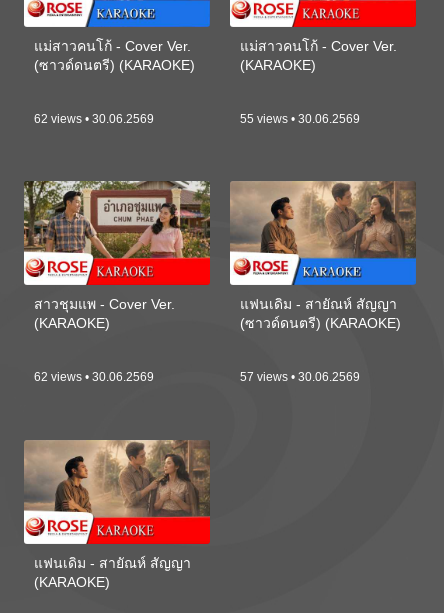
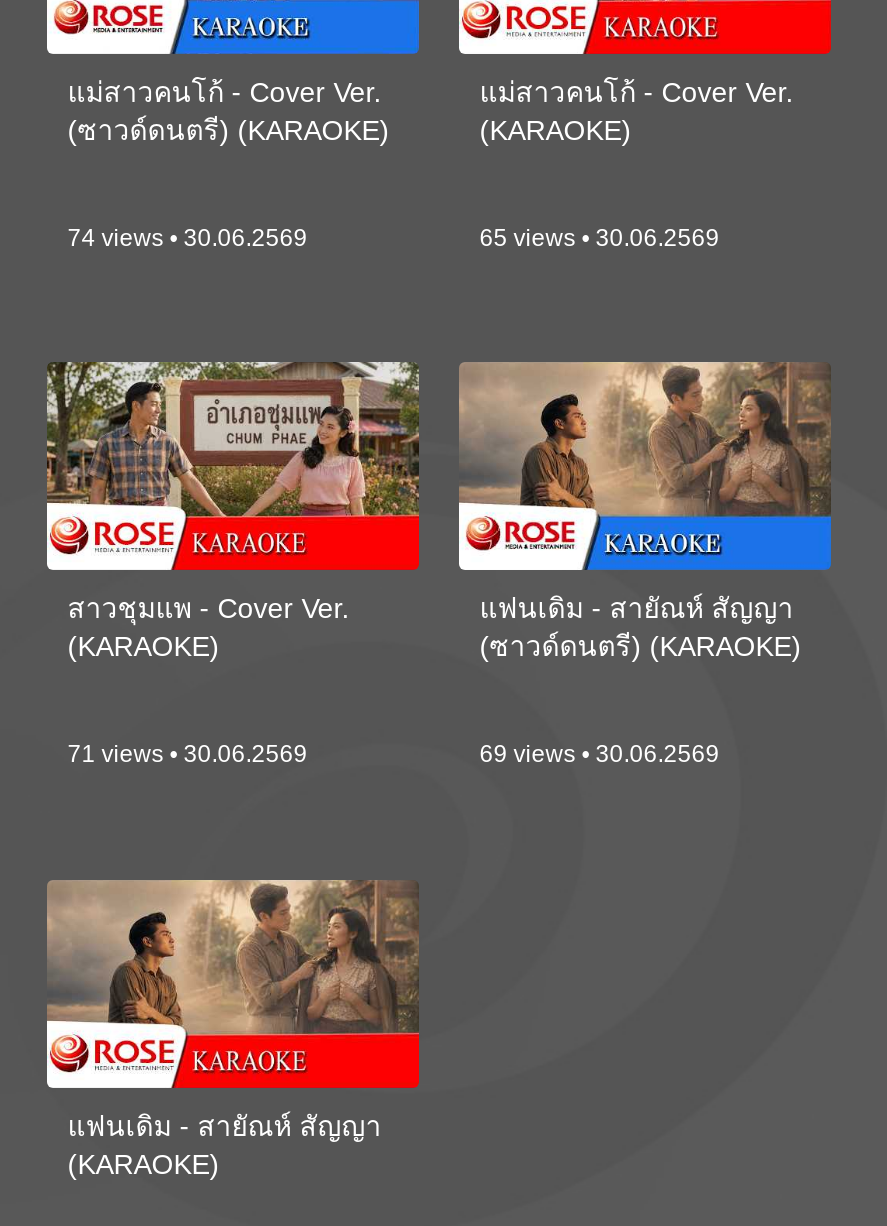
[34,112,154,126] 62 views • 30.06.2569 -> [67,223,307,251] 74 views • 30.06.2569
[240,112,360,126] 55 views • 30.06.2569 -> [480,223,720,251] 65 views • 30.06.2569
[34,370,154,384] 62 views • 30.06.2569 -> [67,741,307,769] 71 views • 30.06.2569
[240,370,360,384] 57 views • 30.06.2569 -> [480,741,720,769] 69 views • 30.06.2569

